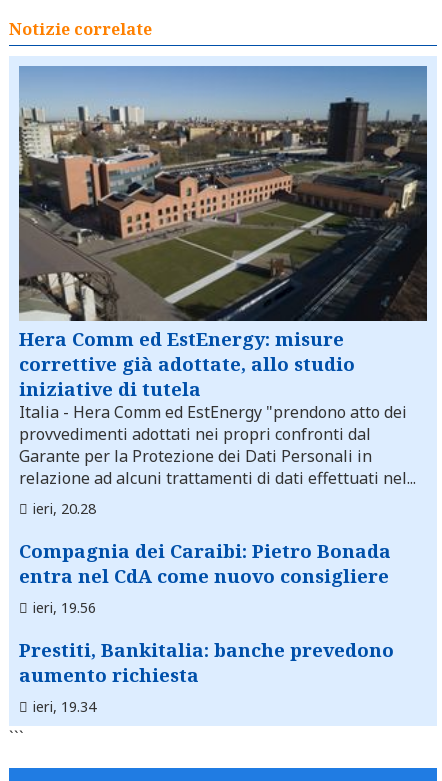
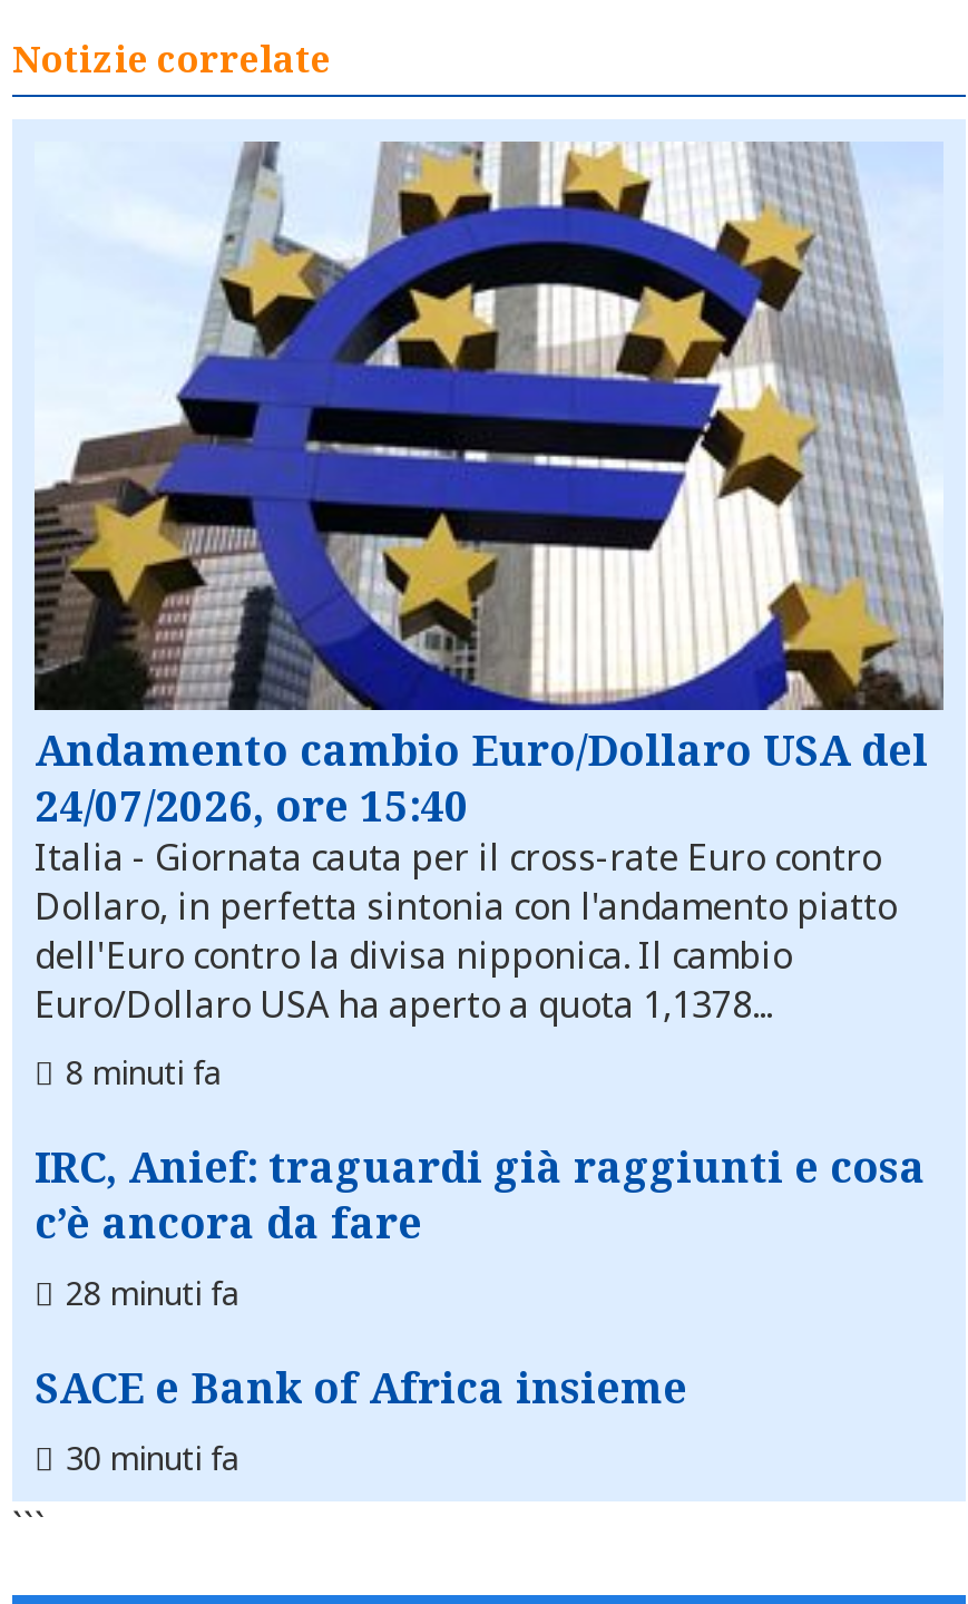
[18,65,428,489] [image] | Hera Comm ed EstEnergy: misure | correttive già adottate, allo studio | iniziative di tutela | Italia - Hera Comm ed EstEnergy "prendono atto dei | provvedimenti adottati nei propri confronti dal | Garante per la Protezione dei Dati Personali in | relazione ad alcuni trattamenti di dati effettuati nel... -> [35,142,943,1029] [image] | Andamento cambio Euro/Dollaro USA del | 24/07/2026, ore 15:40 | Italia - Giornata cauta per il cross-rate Euro contro | Dollaro, in perfetta sintonia con l'andamento piatto | dell'Euro contro la divisa nipponica. Il cambio | Euro/Dollaro USA ha aperto a quota 1,1378...
[33,499,96,518] ieri, 20.28 -> [66,1052,222,1094] 8 minuti fa
[19,538,391,617] Compagnia dei Caraibi: Pietro Bonada | entra nel CdA come nuovo consigliere | ieri, 19.56 -> [35,1139,926,1315] IRC, Anief: traguardi già raggiunti e cosa | c’è ancora da fare | 28 minuti fa
[19,637,394,716] Prestiti, Bankitalia: banche prevedono | aumento richiesta | ieri, 19.34 -> [35,1359,687,1480] SACE e Bank of Africa insieme | 30 minuti fa

